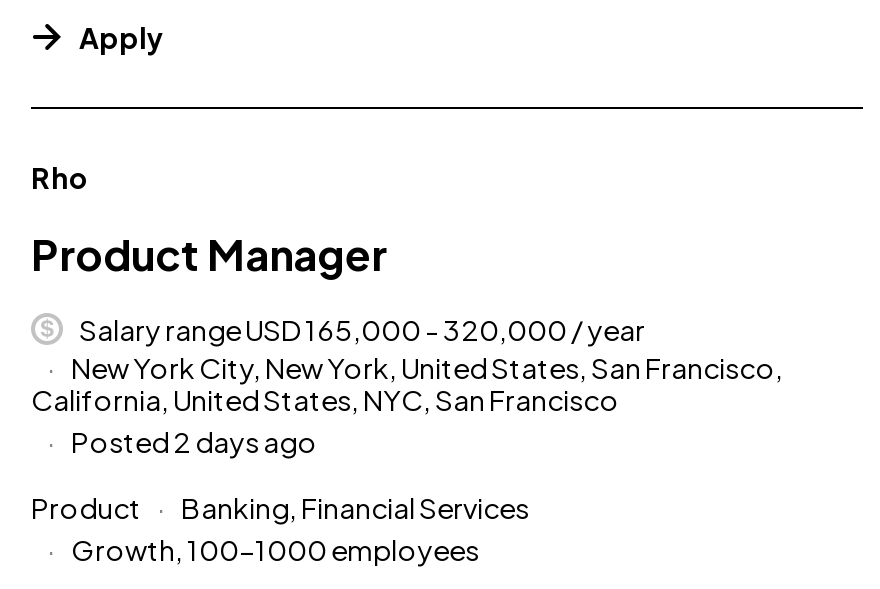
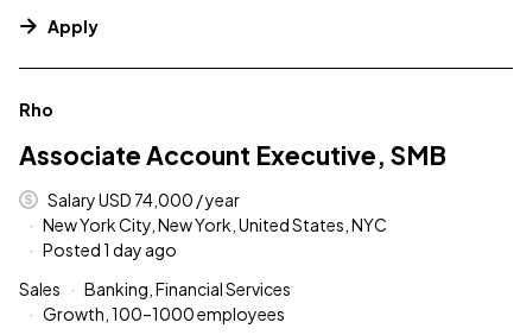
[31,227,387,281] Product Manager -> [19,139,446,171] Associate Account Executive, SMB
[31,311,783,459] Salary range USD 165,000 - 320,000 / year | New York City, New York, United States, San Francisco, | California, United States, NYC, San Francisco | Posted 2 days ago -> [43,189,387,260] Salary USD 74,000 / year | New York City, New York, United States, NYC | Posted 1 day ago
[31,489,141,525] Product -> [19,278,61,299] Sales

